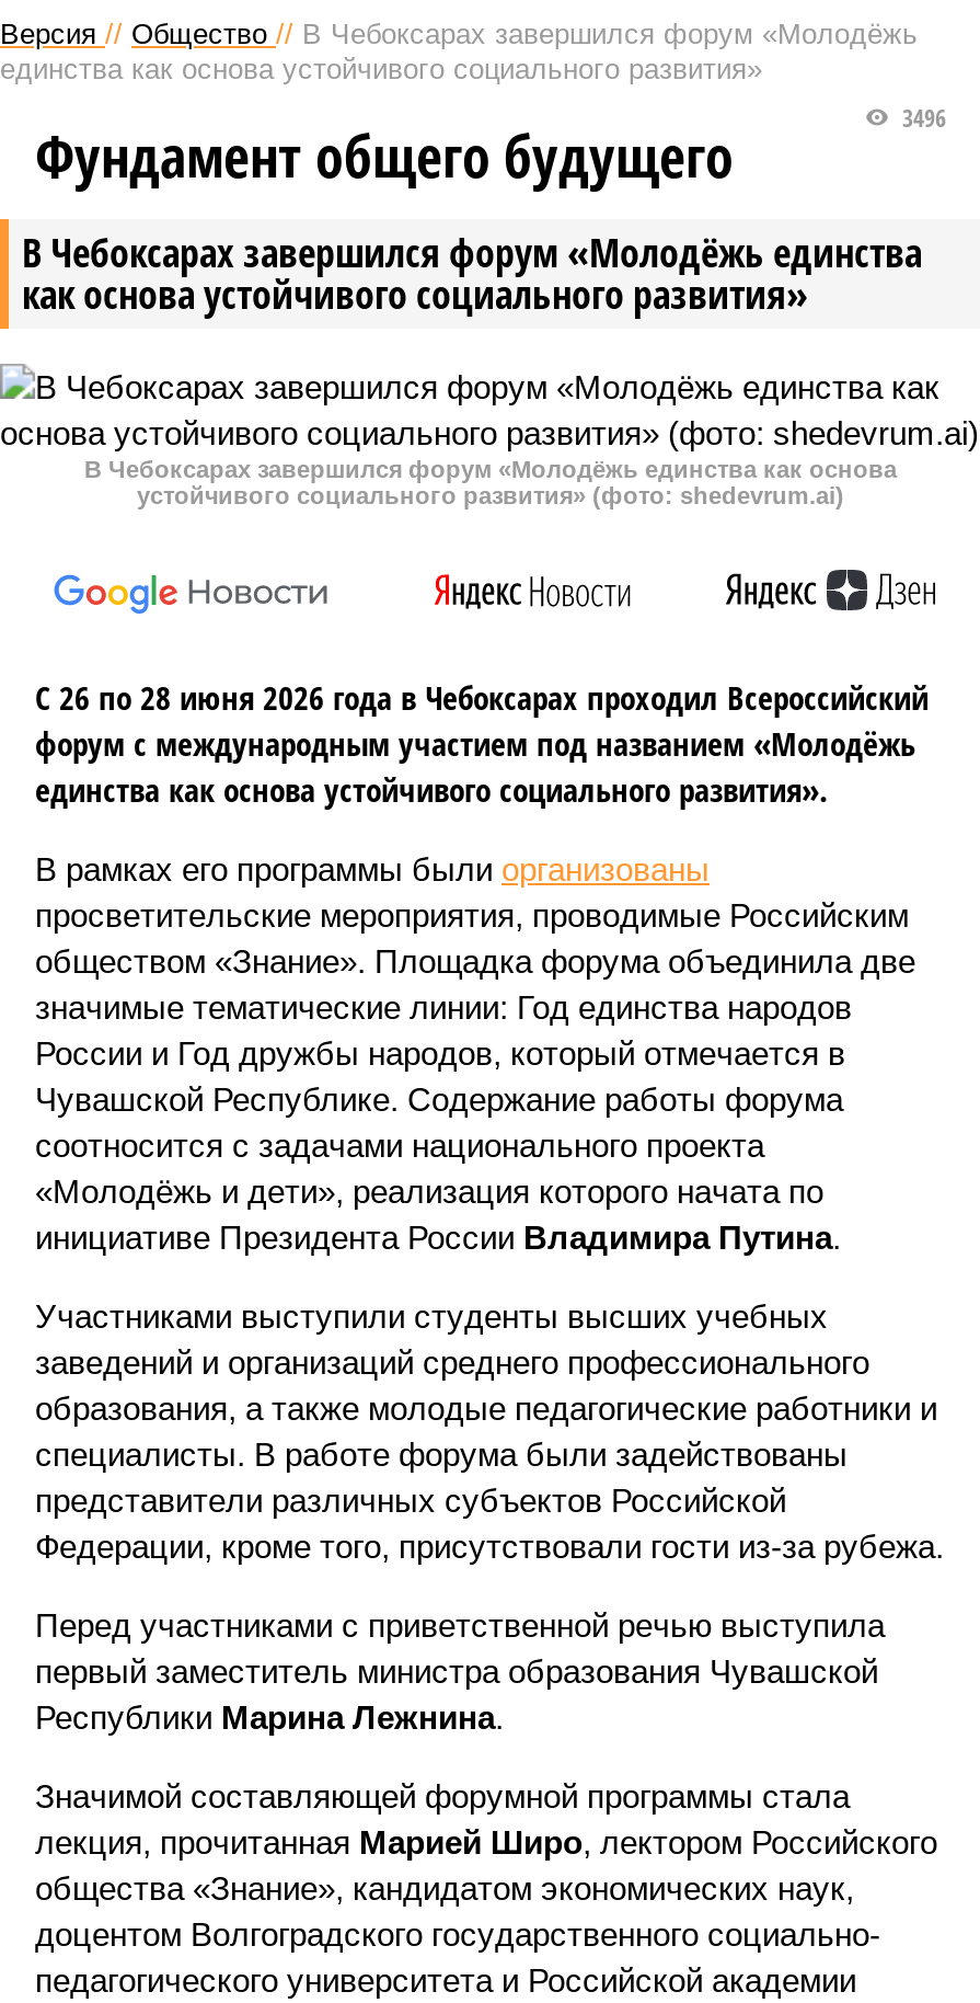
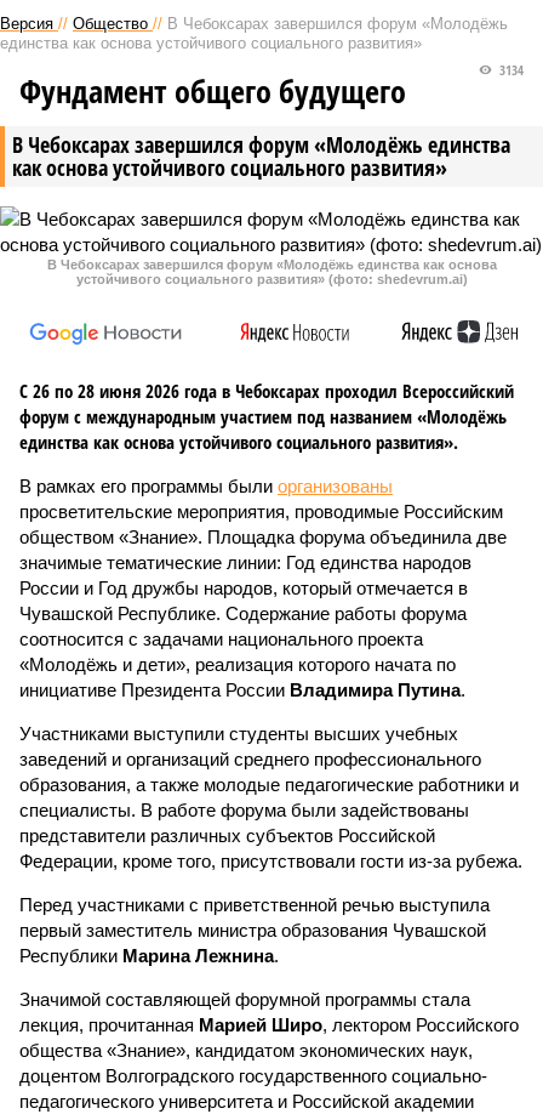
[896,101,946,134] 3496 -> [496,61,524,79] 3134

